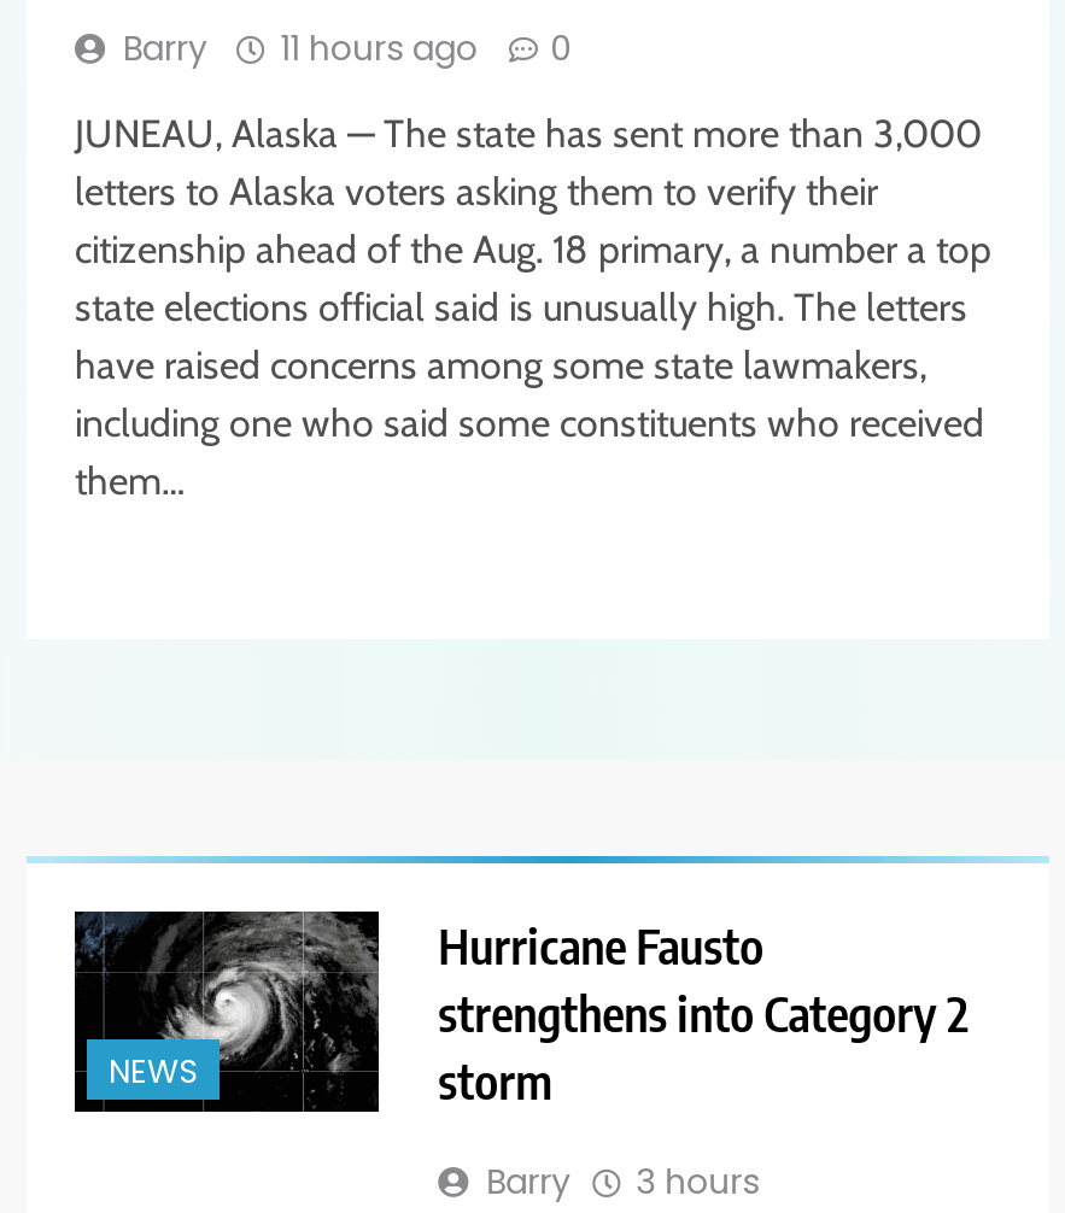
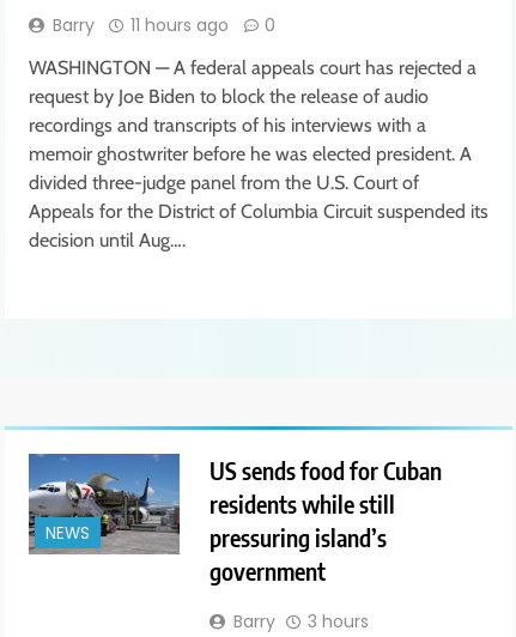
[75,110,991,504] JUNEAU, Alaska — The state has sent more than 3,000 | letters to Alaska voters asking them to verify their | citizenship ahead of the Aug. 18 primary, a number a top | state elections official said is unusually high. The letters | have raised concerns among some state lawmakers, | including one who said some constituents who received | them… -> [29,56,488,251] WASHINGTON — A federal appeals court has rejected a | request by Joe Biden to block the release of audio | recordings and transcripts of his interviews with a | memoir ghostwriter before he was elected president. A | divided three-judge panel from the U.S. Court of | Appeals for the District of Columbia Circuit suspended its | decision until Aug….
[72,909,969,1112] [image] | Hurricane Fausto | strengthens into Category 2 | storm -> [28,453,441,585] [image] | US sends food for Cuban | residents while still | pressuring island’s | government

